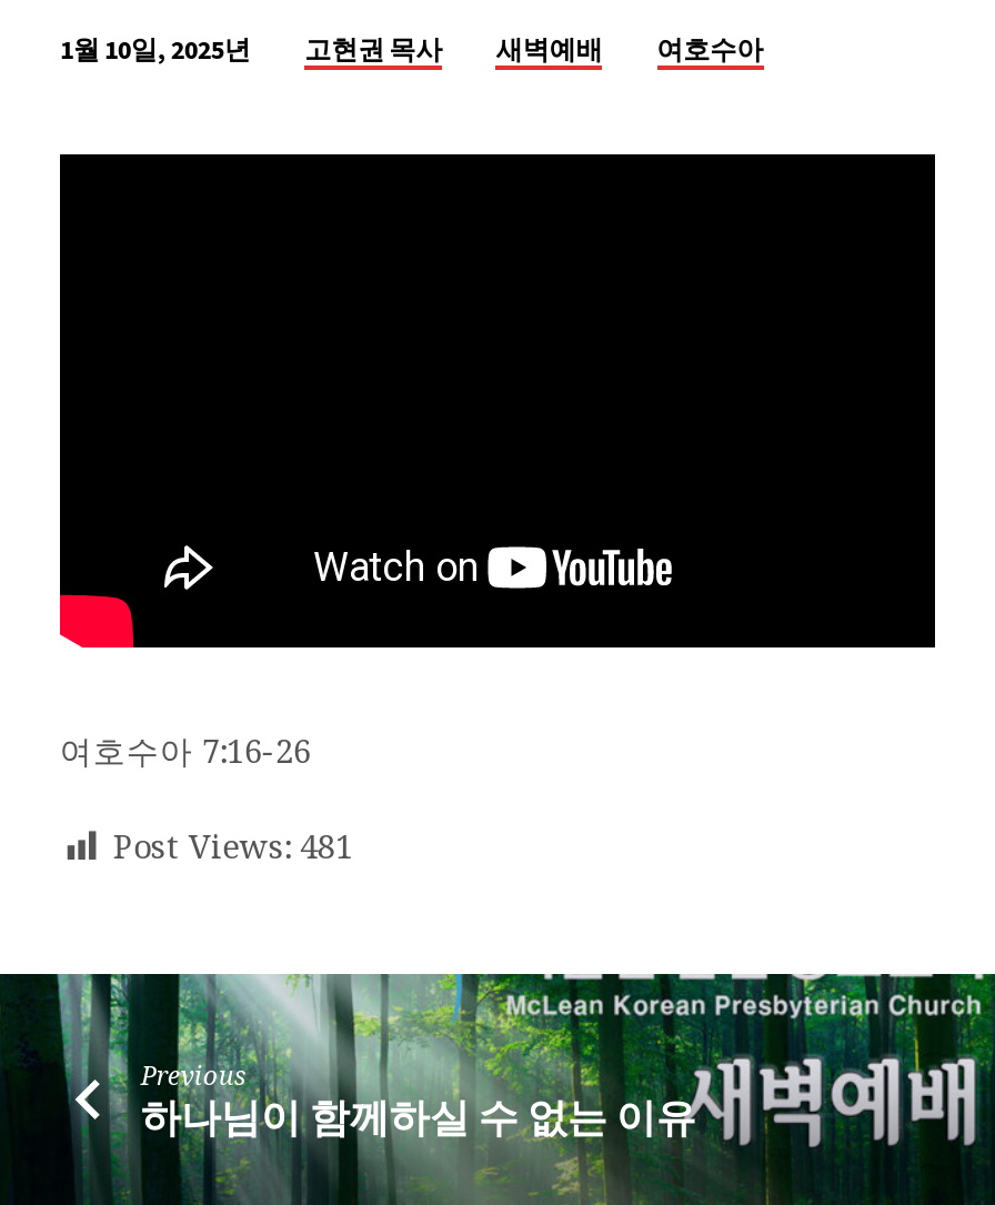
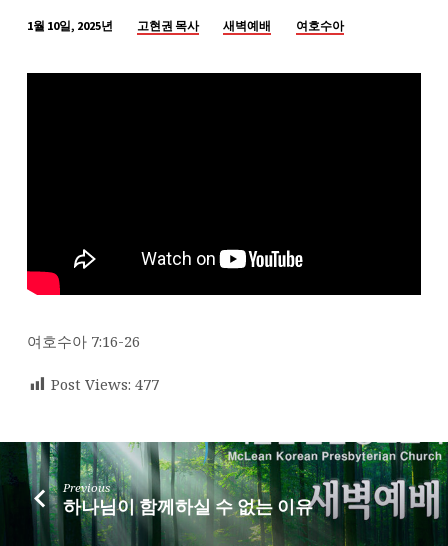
[113,823,353,868] Post Views: 481 -> [51,374,159,394] Post Views: 477

